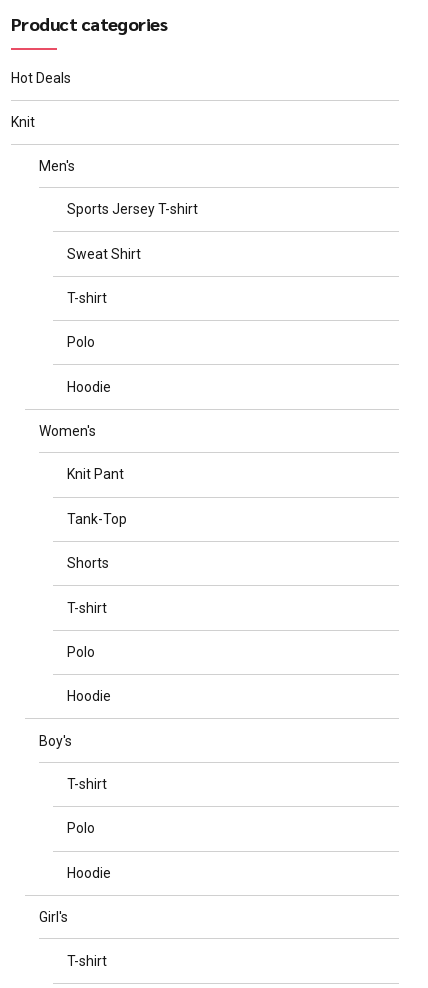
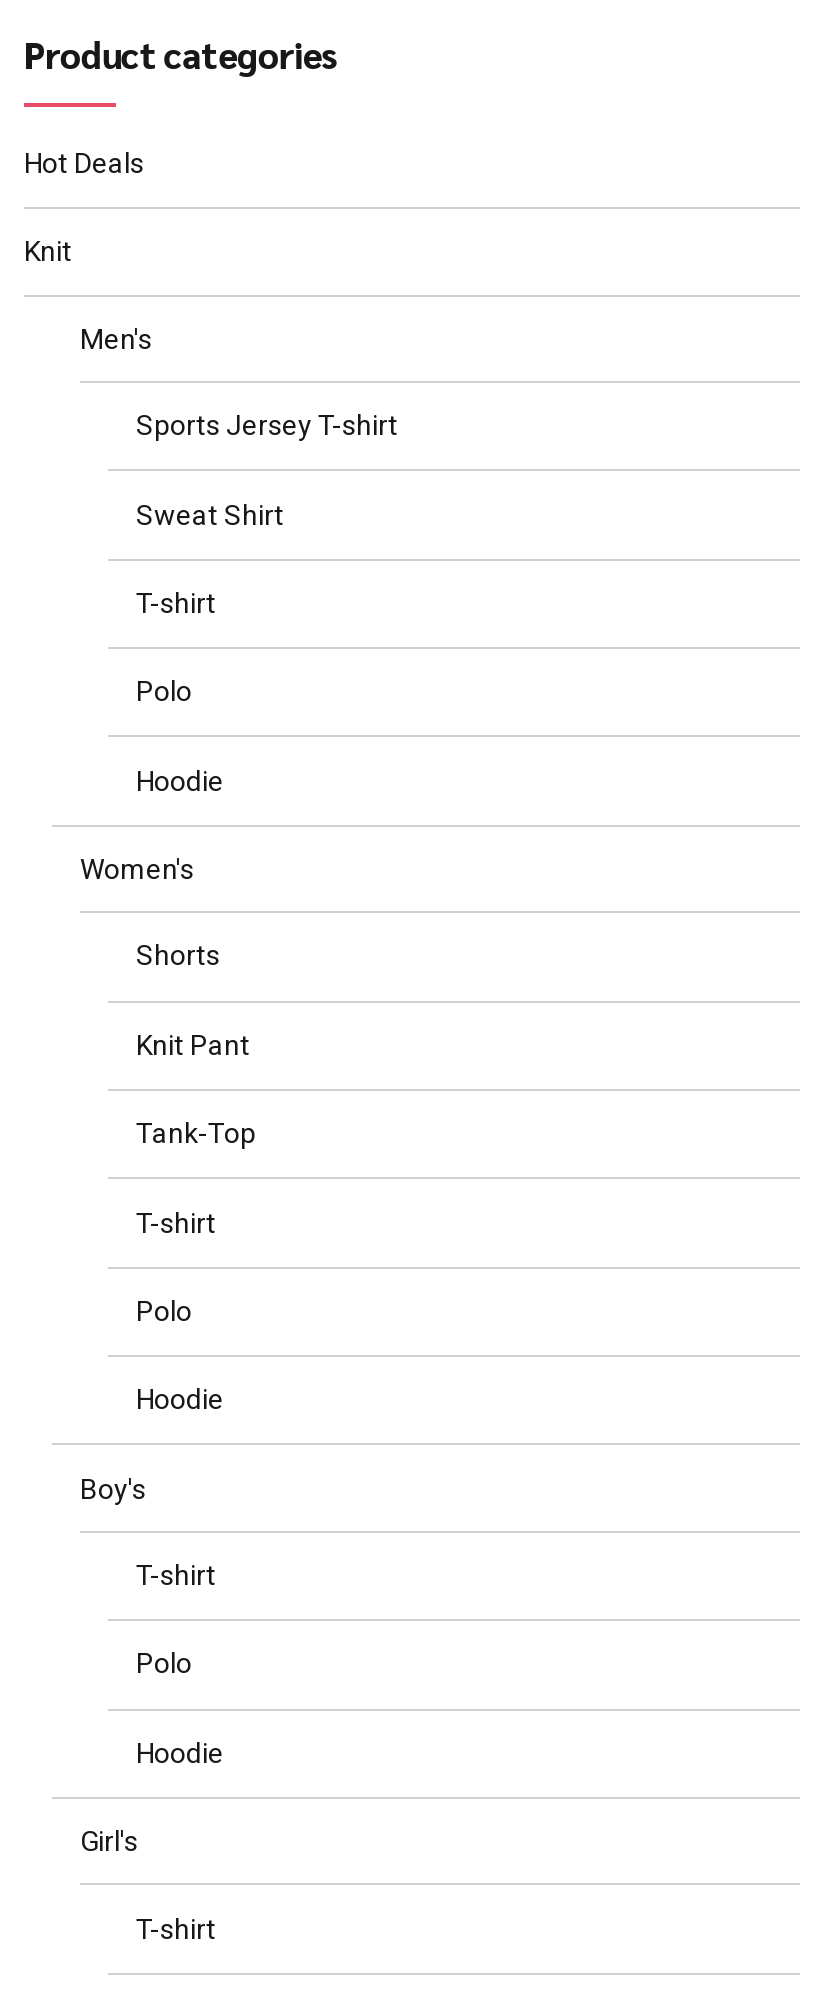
moved [67,466,127,527] -> [136,1029,256,1149]: Knit Pant | Tank-Top
moved [67,555,109,571] -> [136,940,220,972]: Shorts

